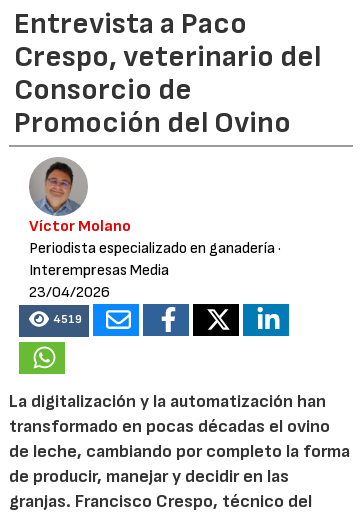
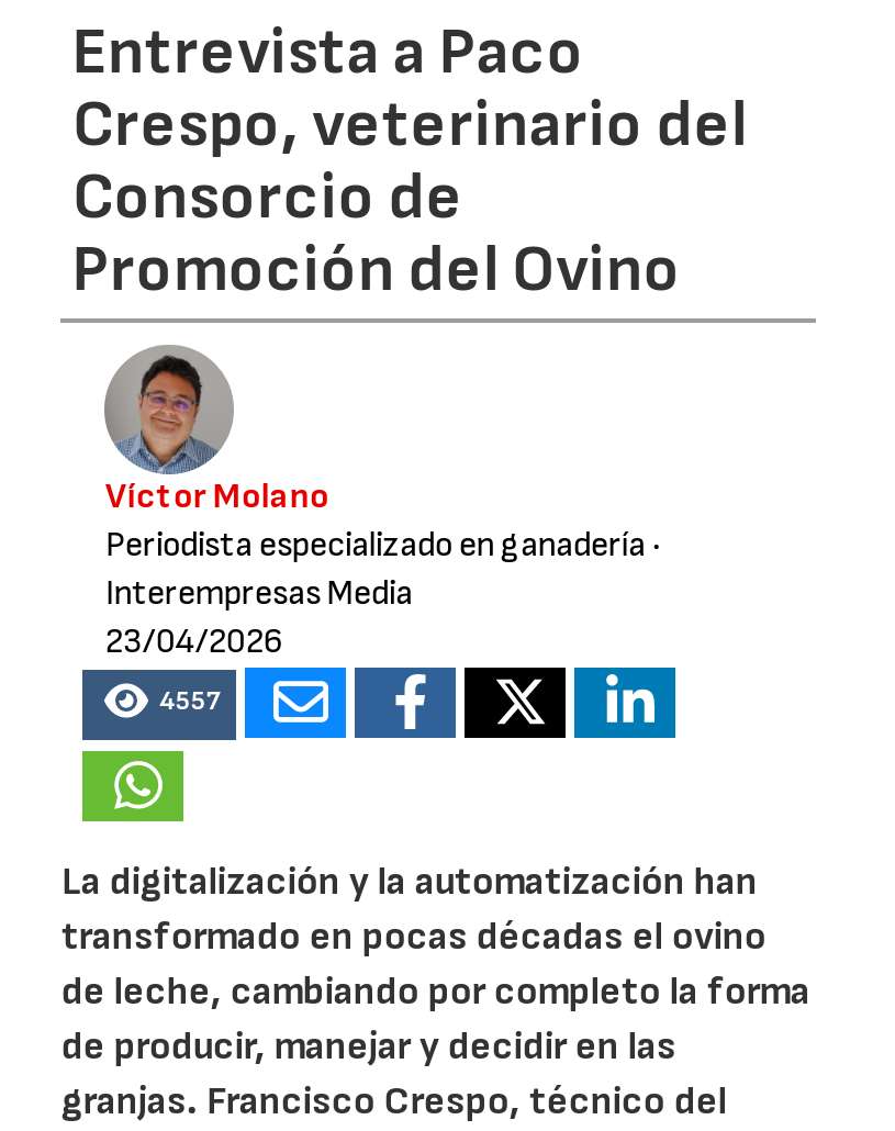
[54,312,82,327] 4519 -> [160,684,222,717] 4557

